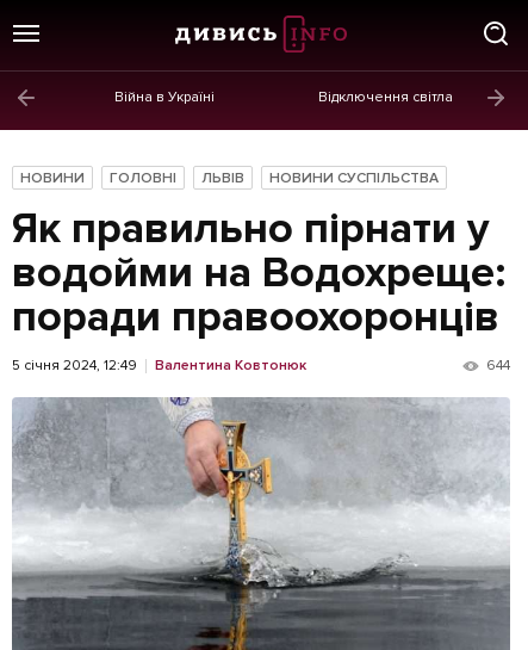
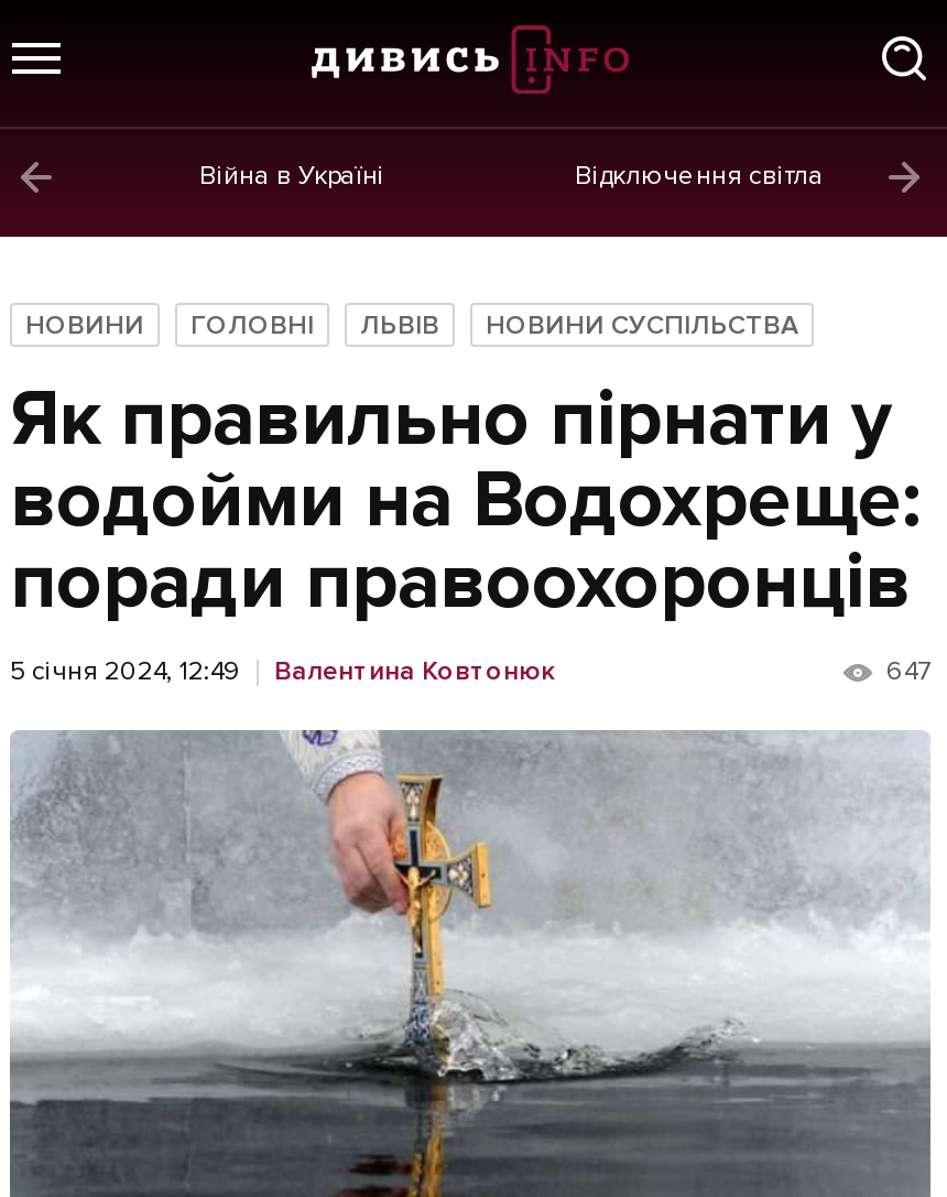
[486,357,510,375] 644 -> [886,656,930,689] 647

